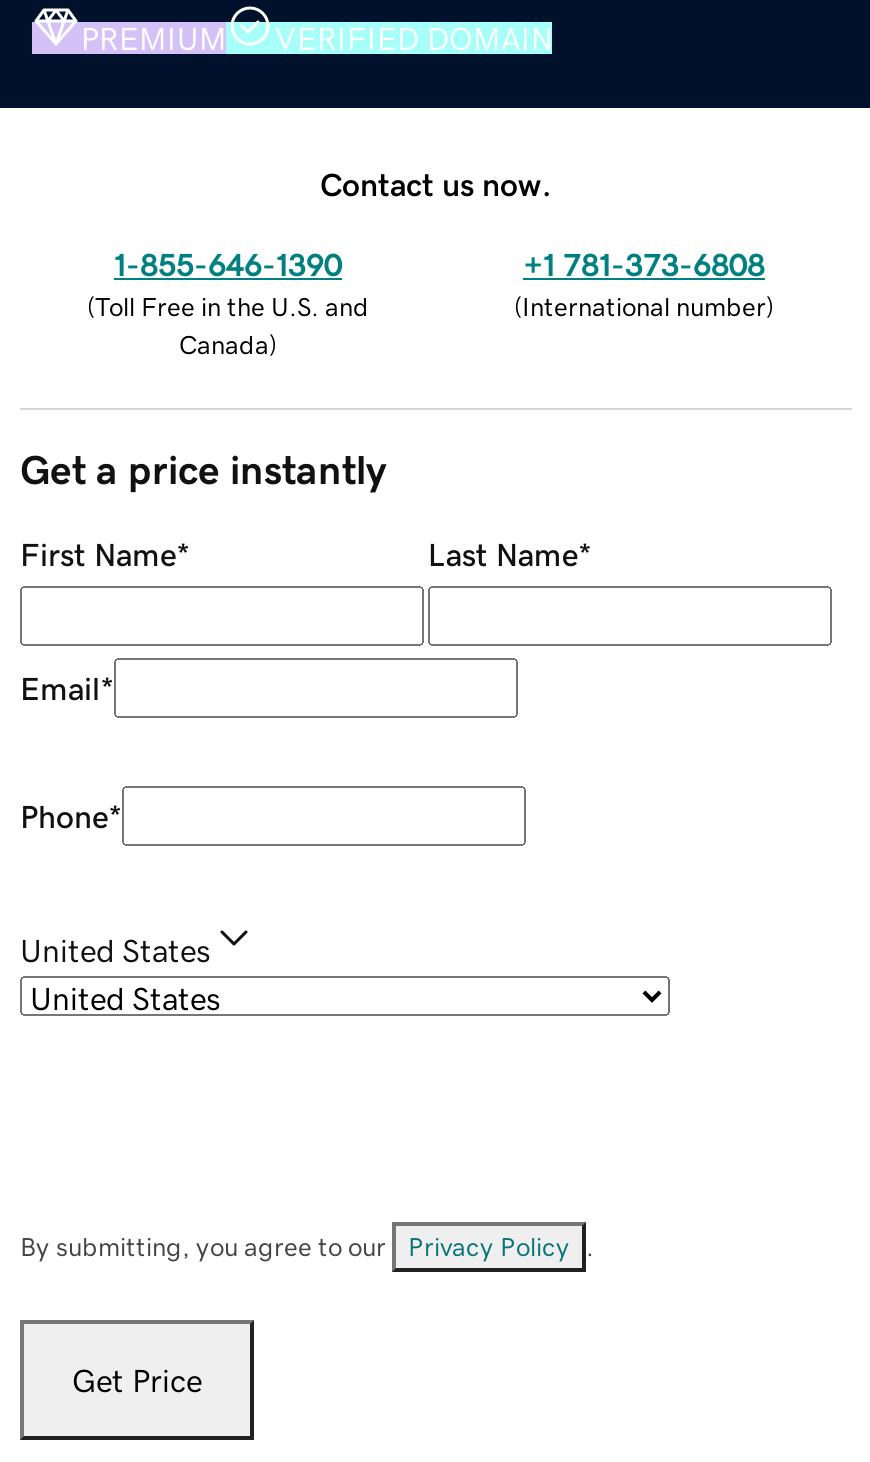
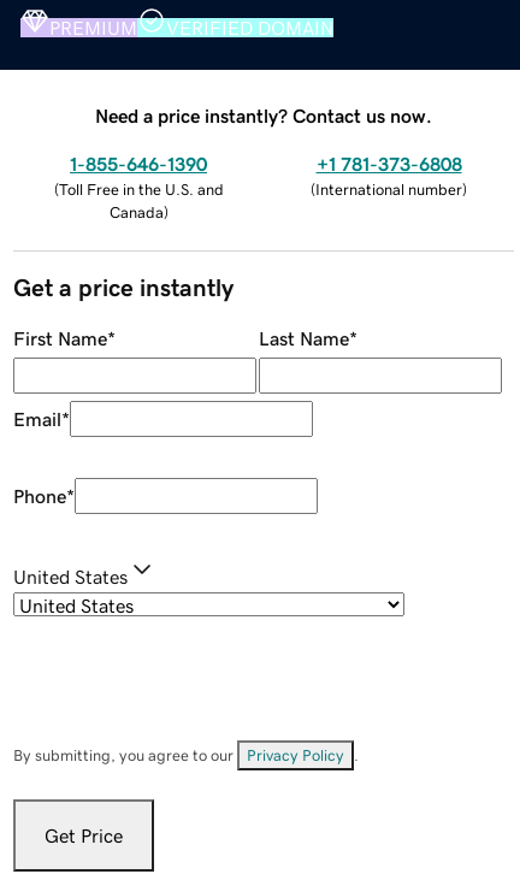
[320,167,552,199] Contact us now. -> [95,105,432,125] Need a price instantly? Contact us now.

